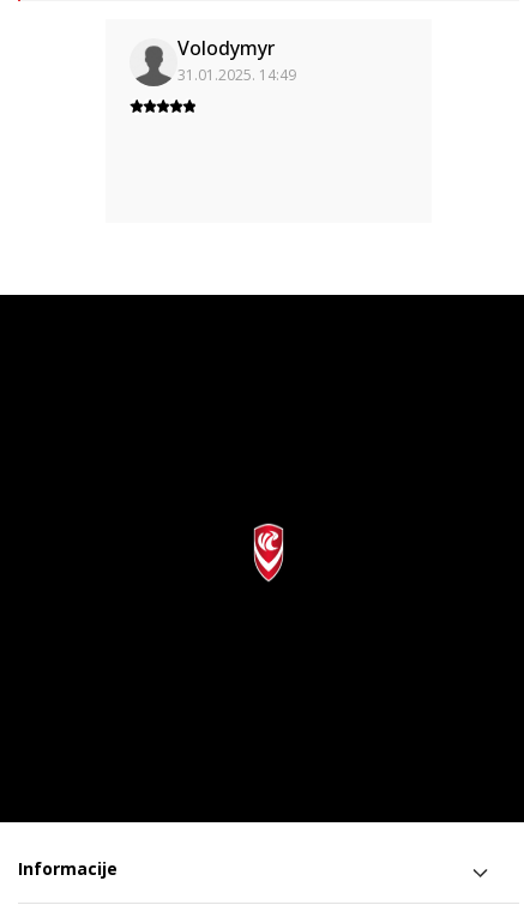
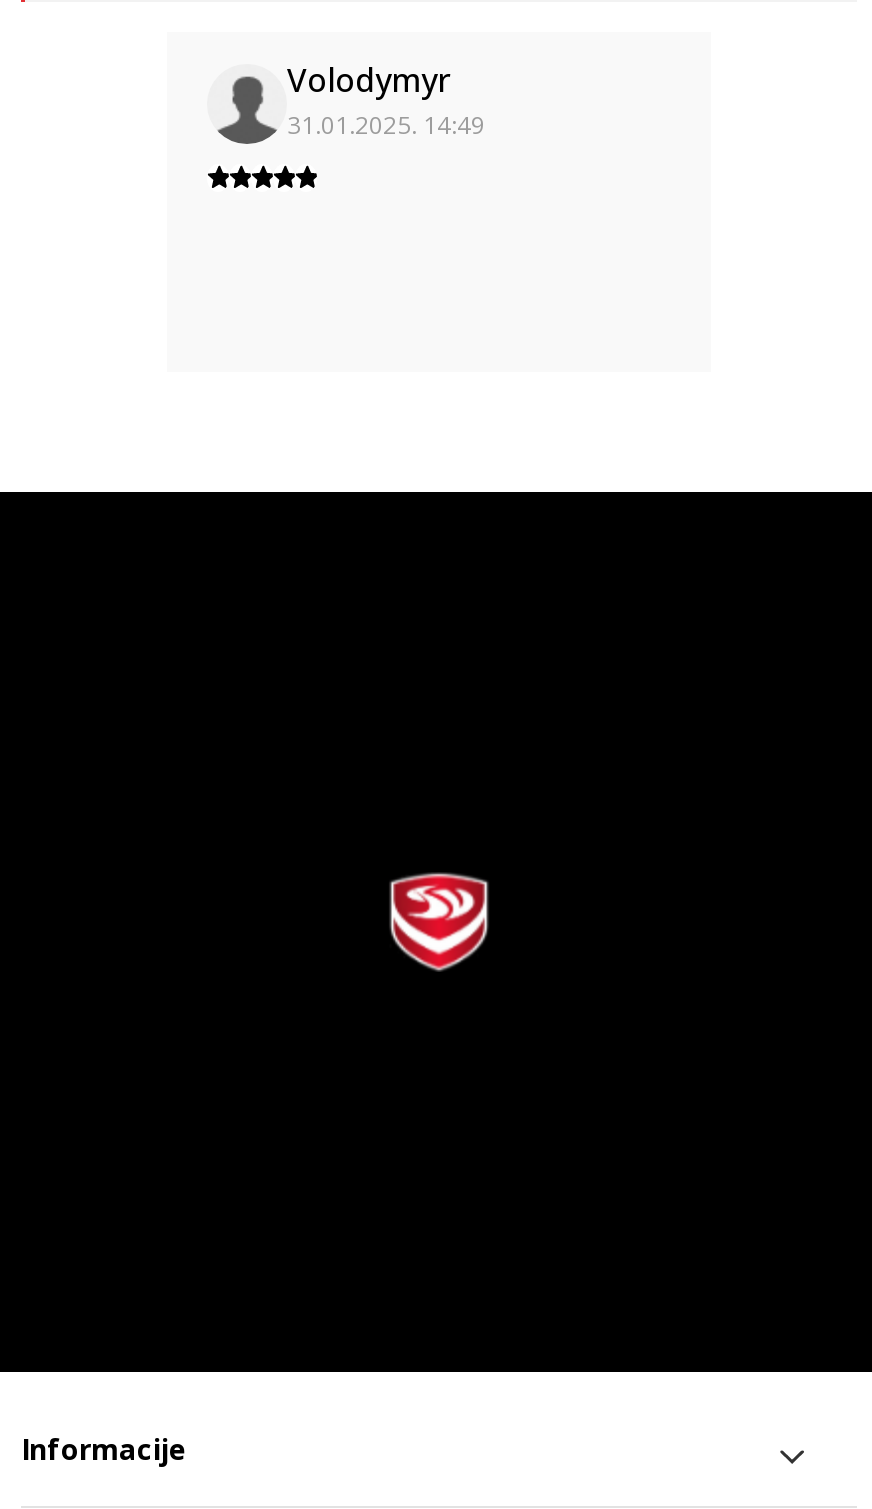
[240,525,297,579] [image] -> [389,874,489,968] [image]

